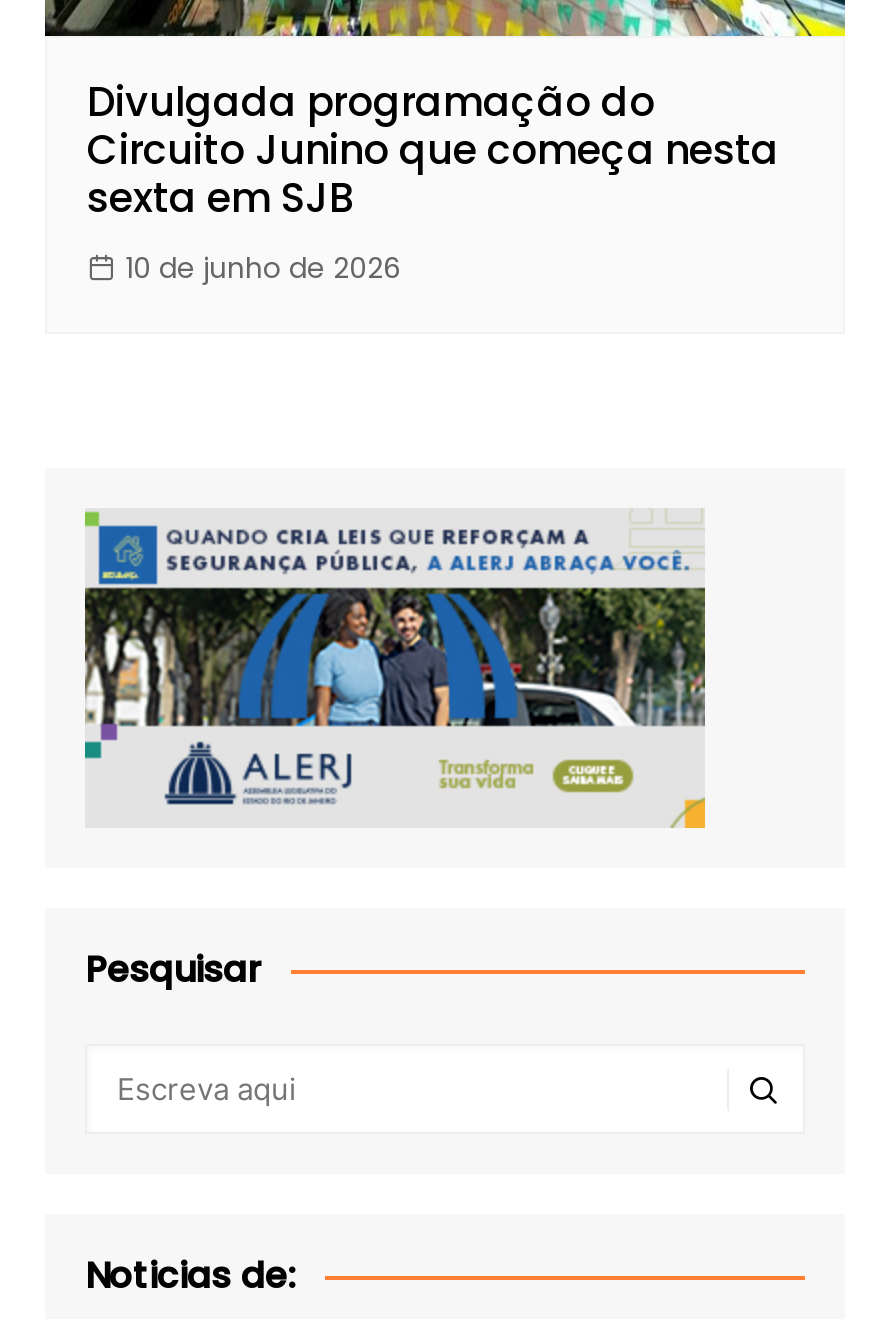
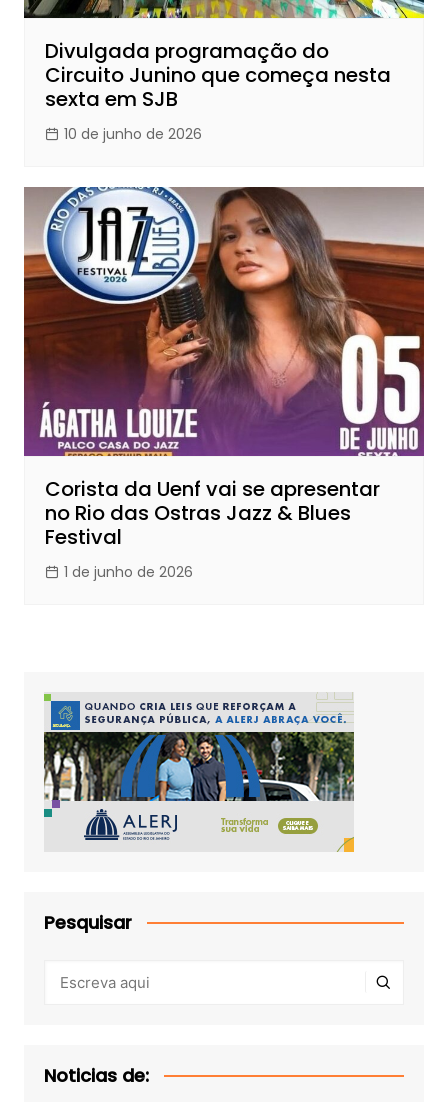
none -> [23,186,425,582] [image] | Corista da Uenf vai se apresentar | no Rio das Ostras Jazz & Blues | Festival | 1 de junho de 2026

